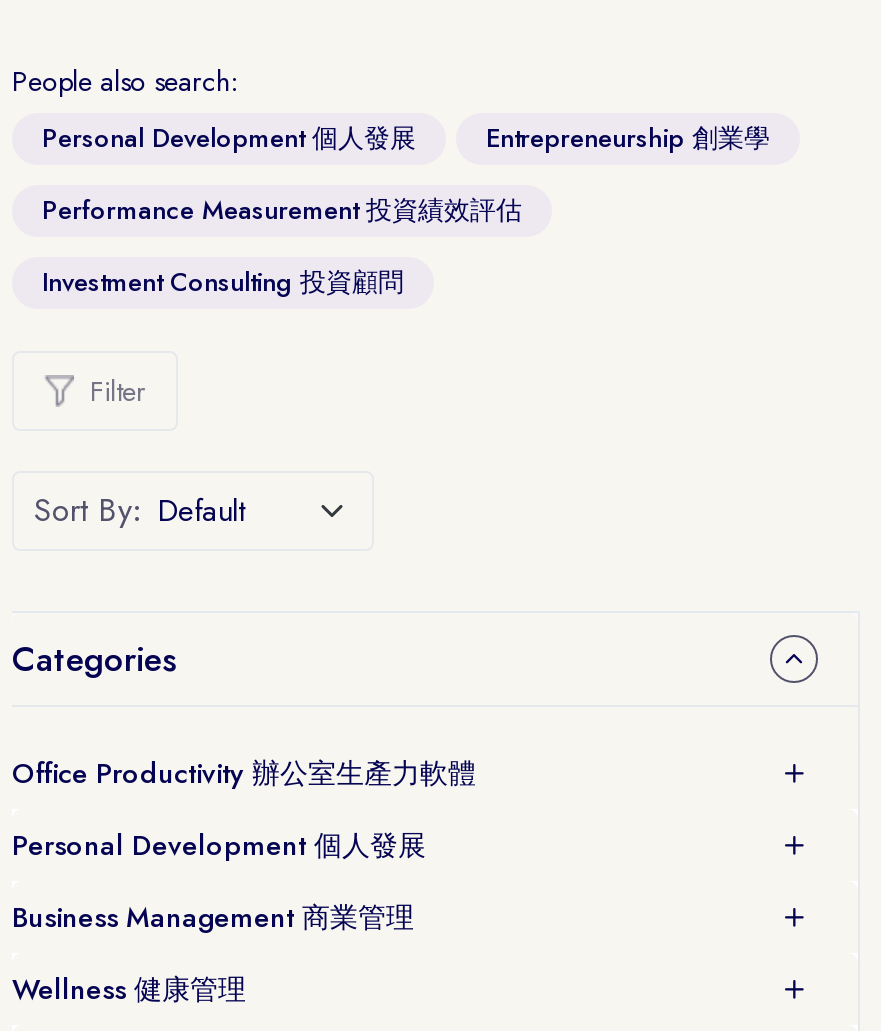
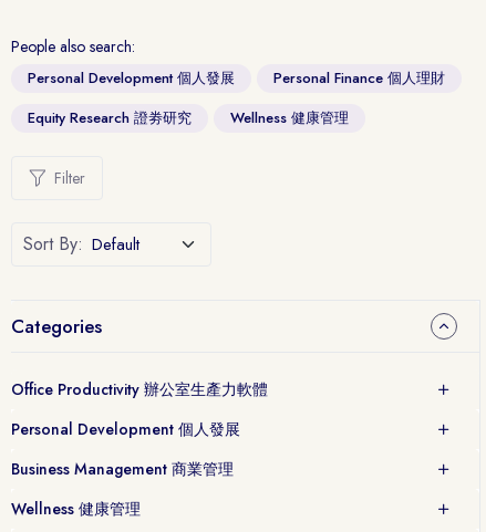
[42,119,770,301] Entrepreneurship 創業學 | Performance Measurement 投資績效評估 | Investment Consulting 投資顧問 -> [28,67,445,128] Personal Finance 個人理財 | Equity Research 證劵研究 | Wellness 健康管理

